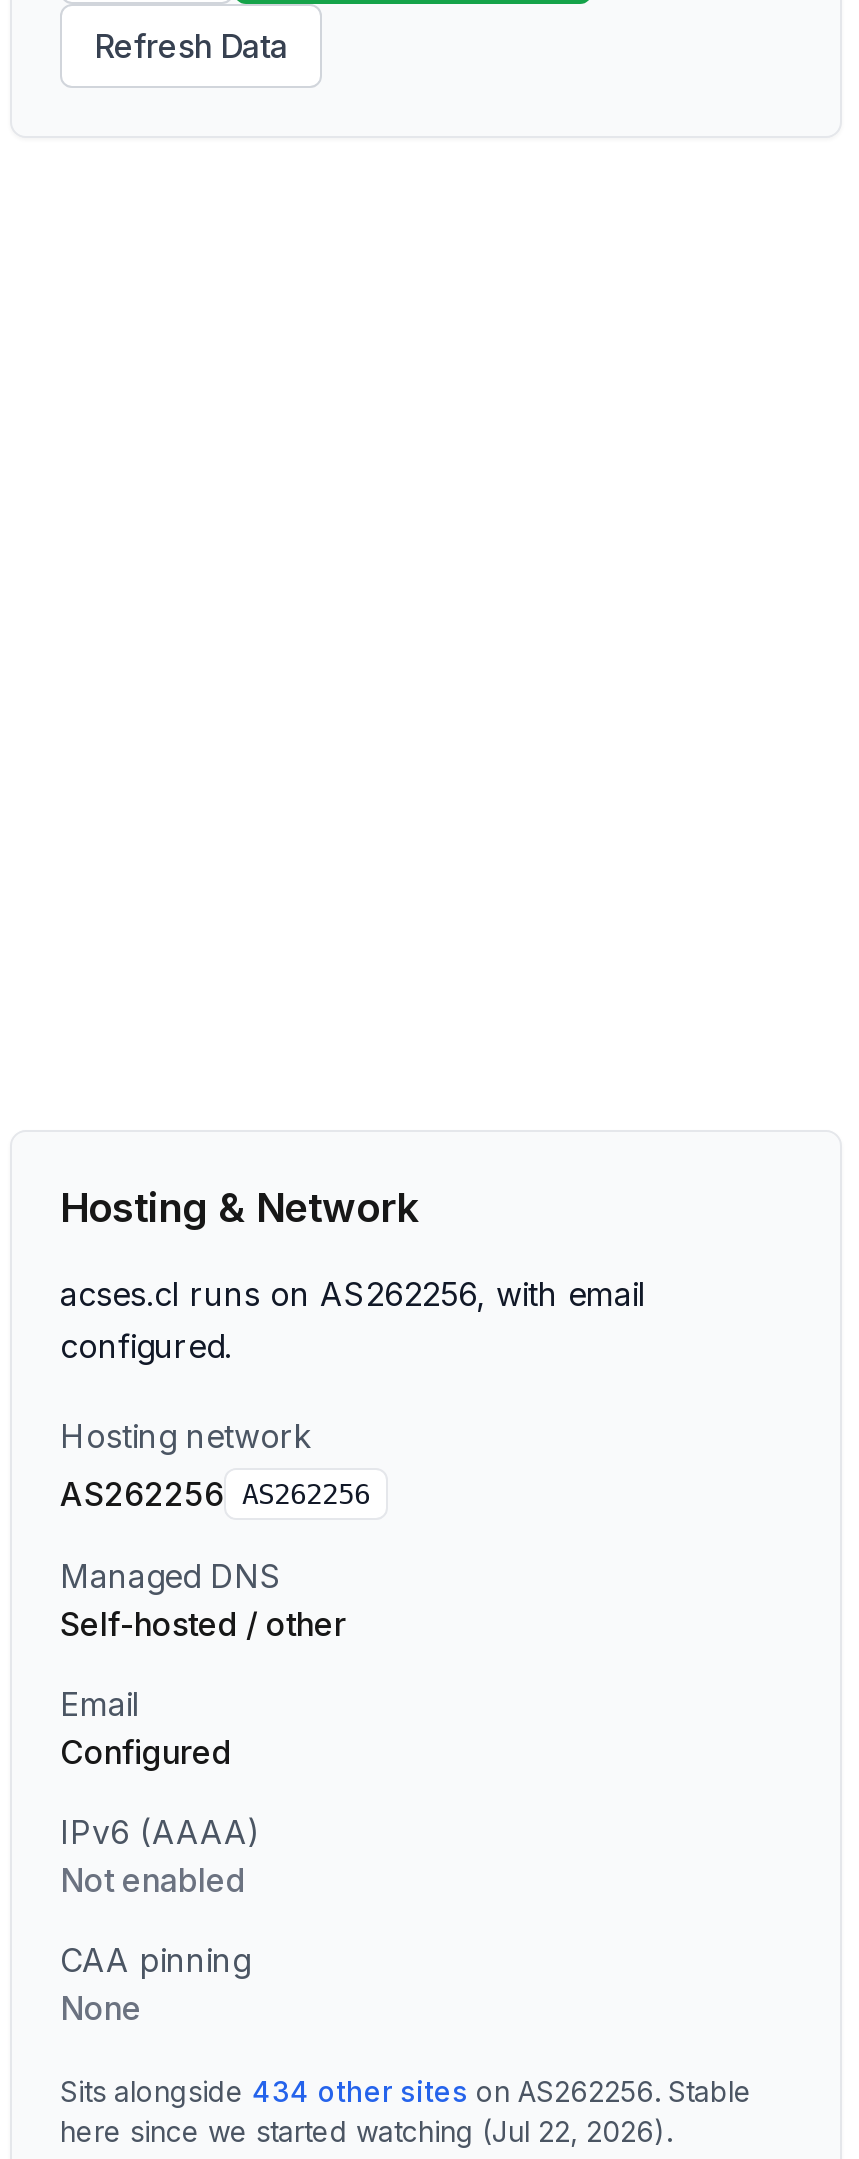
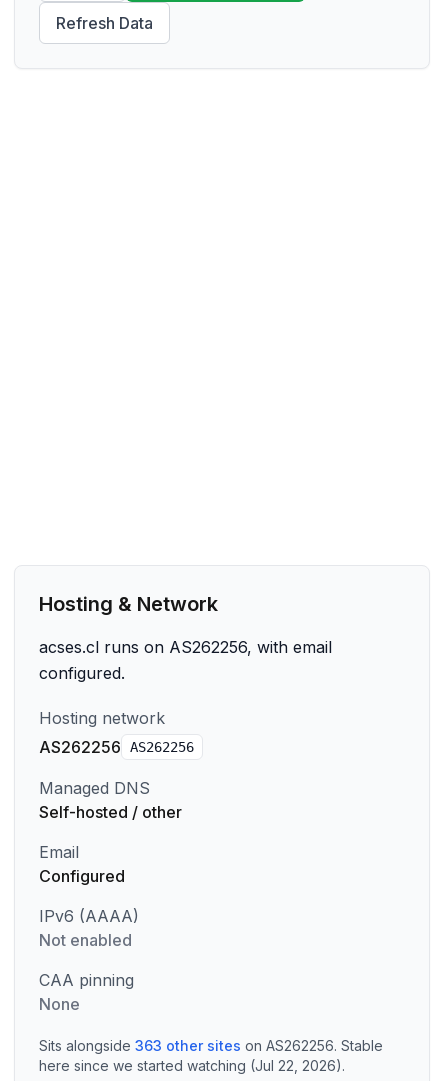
[60,2074,752,2108] Sits alongside 434 other sites on AS262256. Stable -> [39,1037,383,1054] Sits alongside 363 other sites on AS262256. Stable

